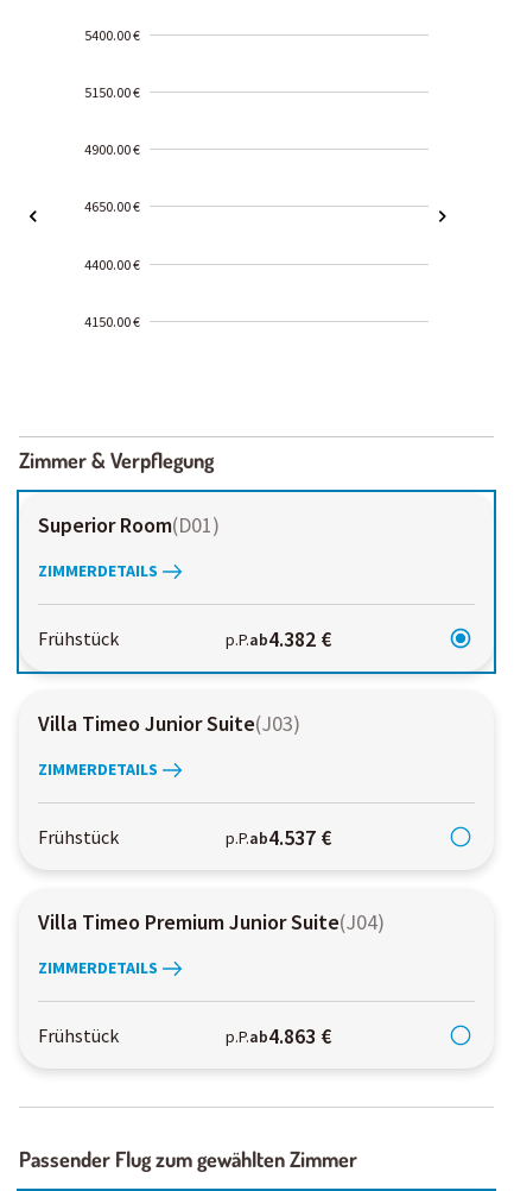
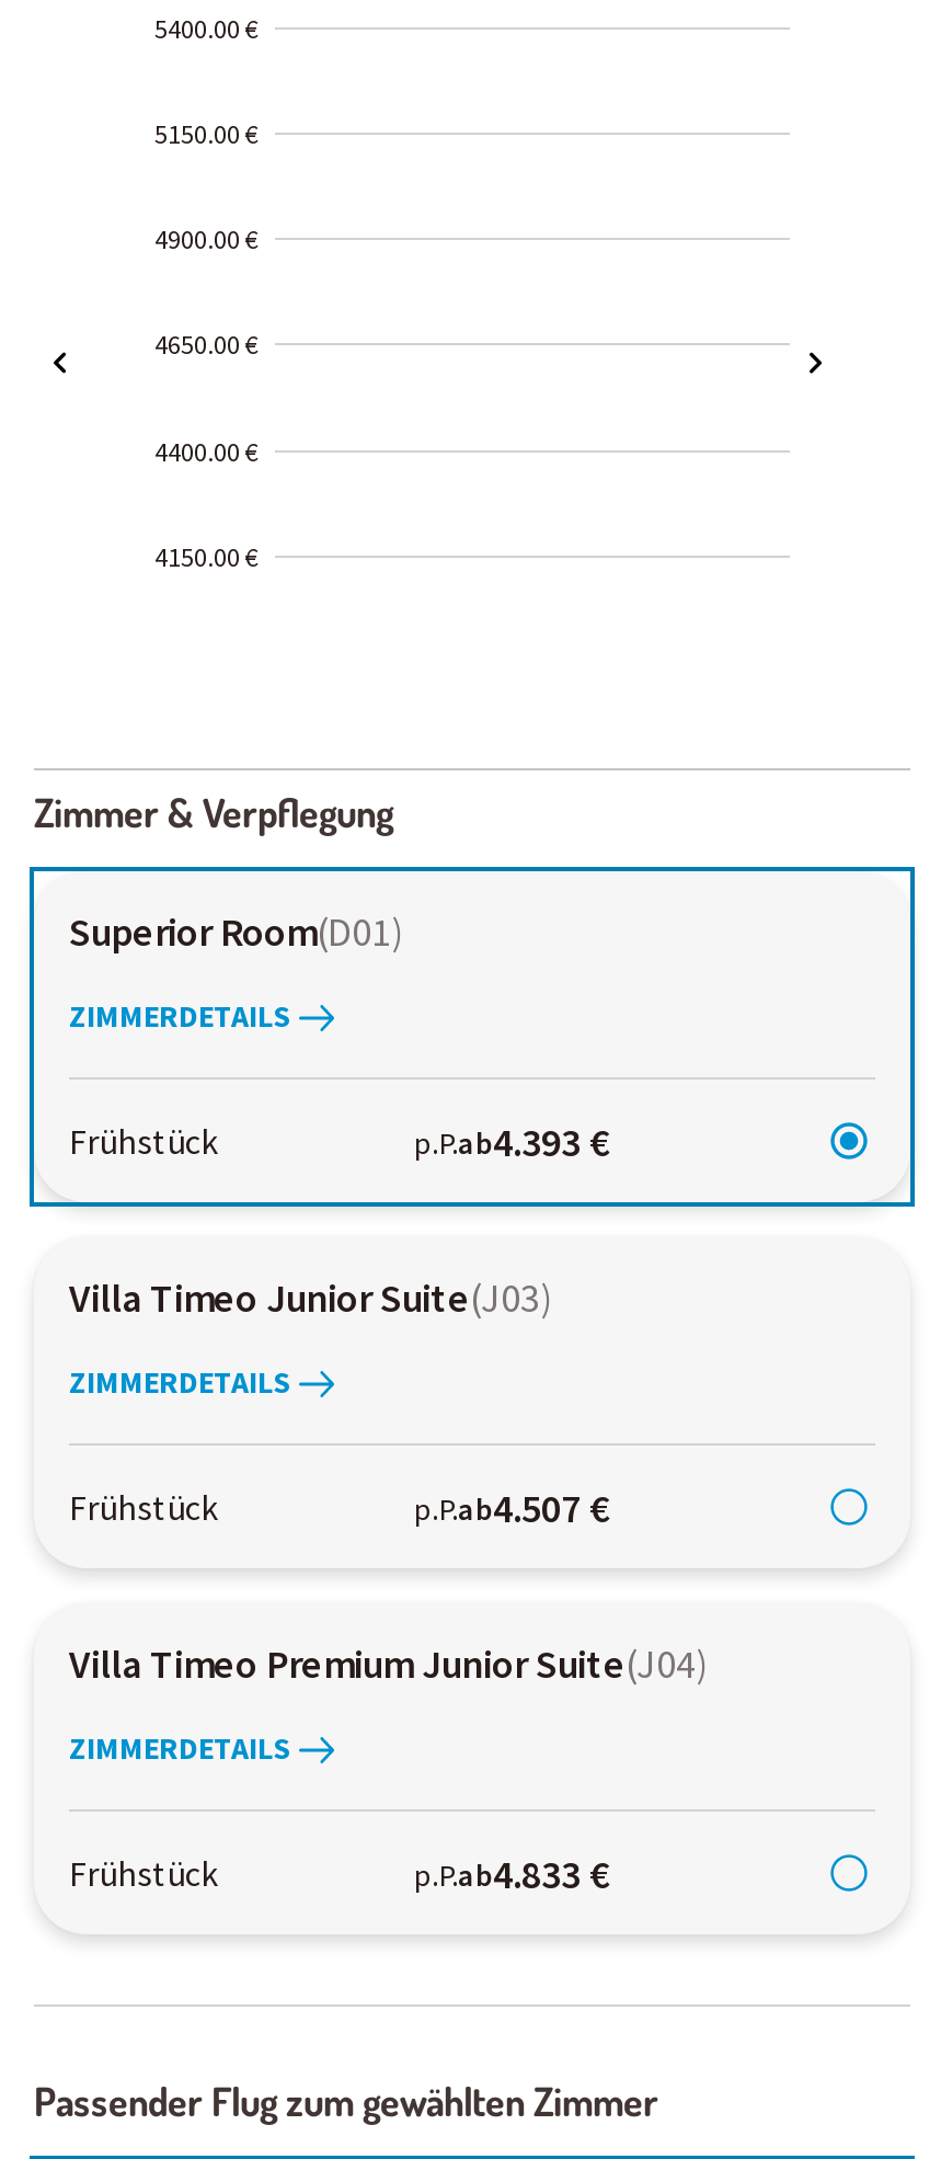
[225,625,331,652] p.P.ab4.382 € -> [414,1117,609,1167] p.P.ab4.393 €
[225,824,331,851] p.P.ab4.537 € -> [414,1483,609,1533] p.P.ab4.507 €
[225,1022,331,1049] p.P.ab4.863 € -> [414,1849,609,1899] p.P.ab4.833 €

